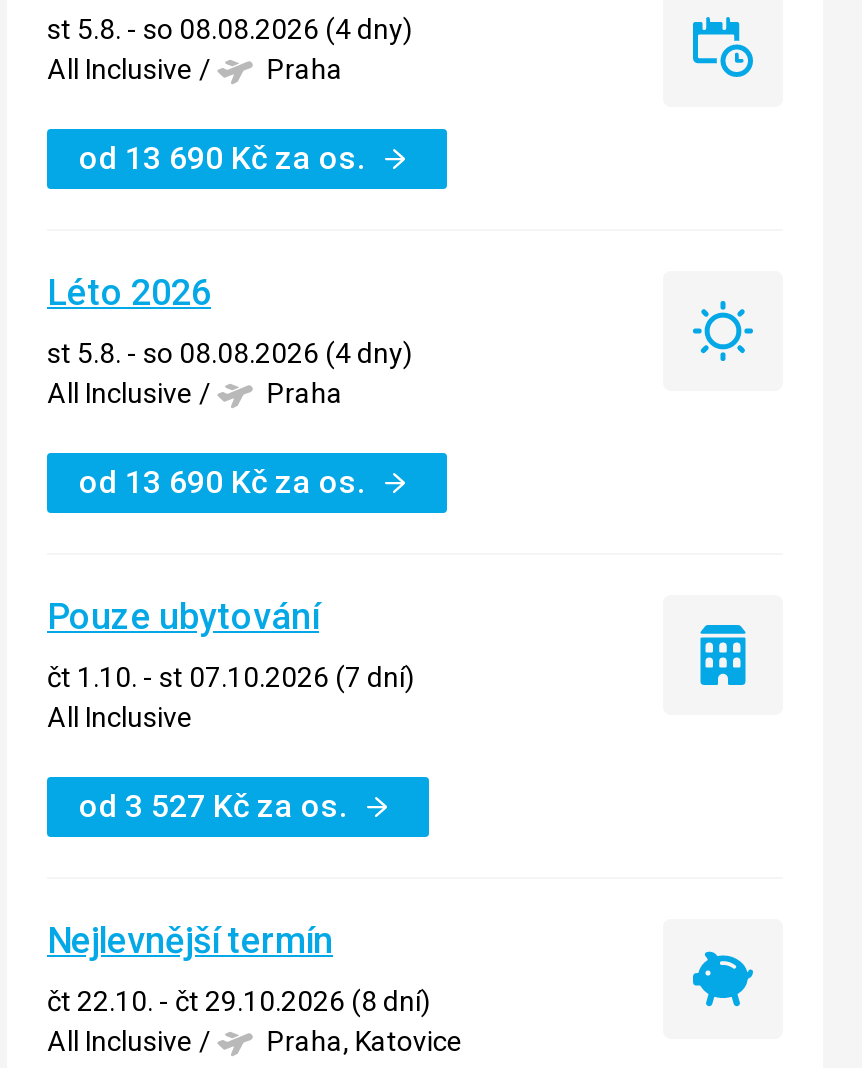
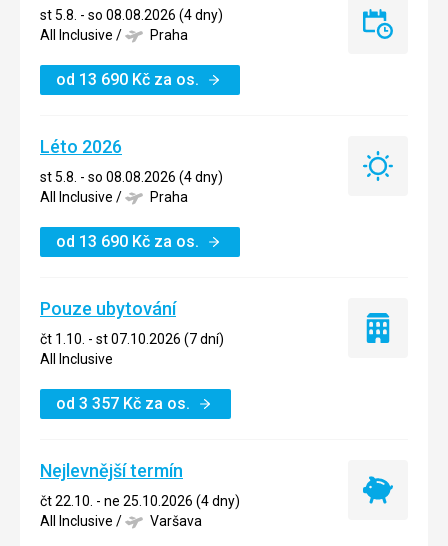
[79,788,347,826] od 3 527 Kč za os. -> [56,394,190,413] od 3 357 Kč za os.
[47,986,431,1018] čt 22.10. - čt 29.10.2026 (8 dní) -> [40,493,240,509] čt 22.10. - ne 25.10.2026 (4 dny)
[267,1026,463,1058] Praha, Katovice -> [150,513,202,529] Varšava

